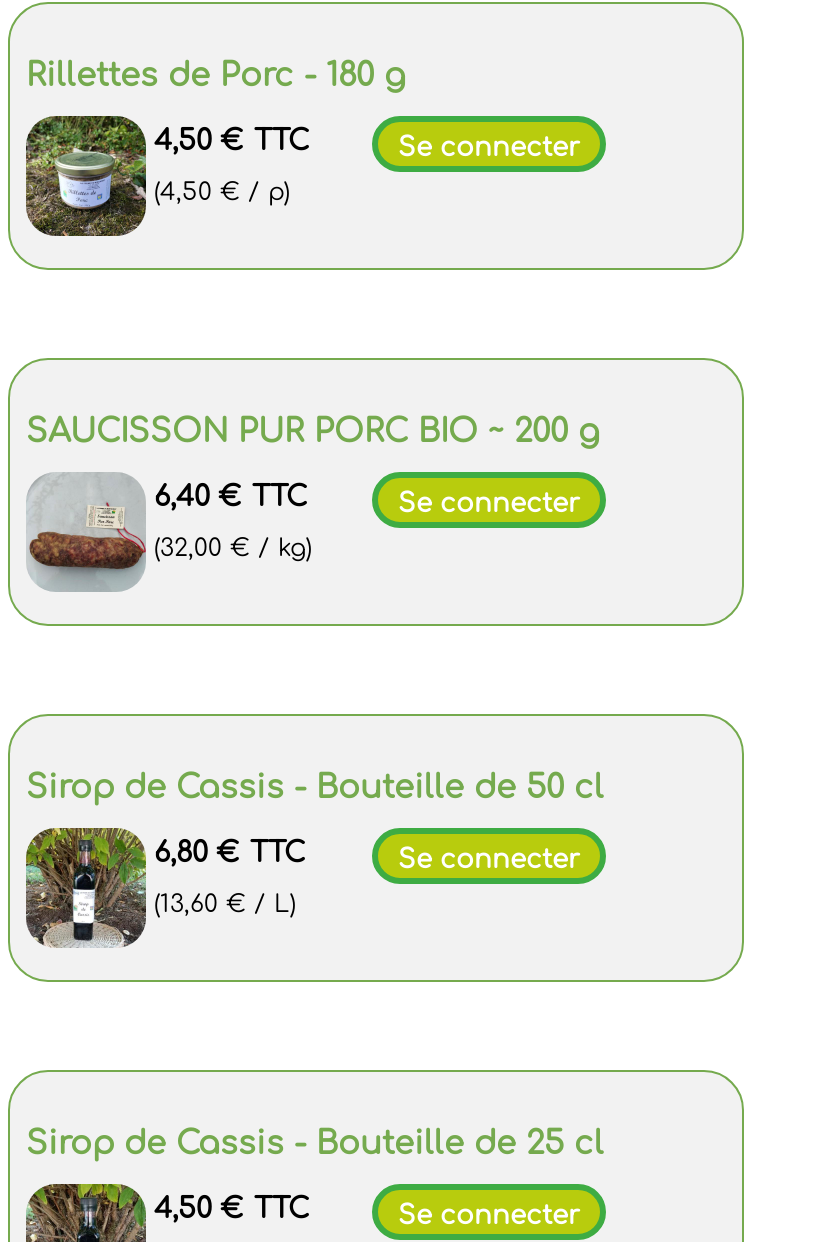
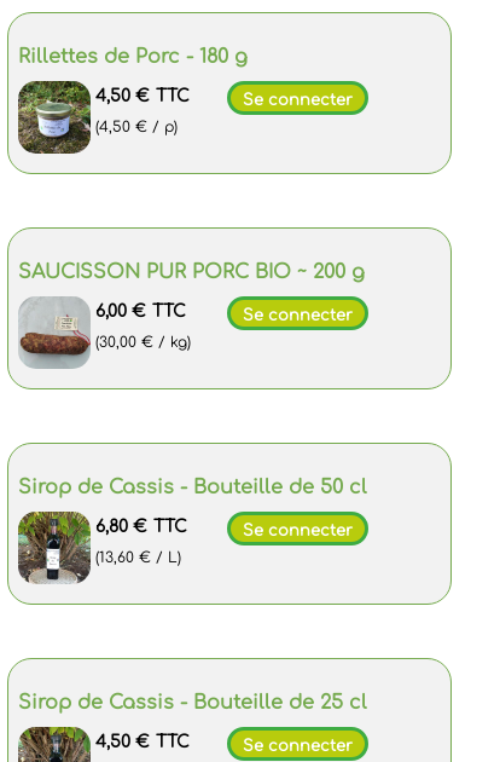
[154,482,308,512] 6,40 € TTC -> [95,302,186,320] 6,00 € TTC
[154,534,312,562] (32,00 € / kg) -> [95,334,191,351] (30,00 € / kg)

